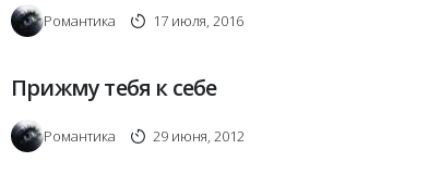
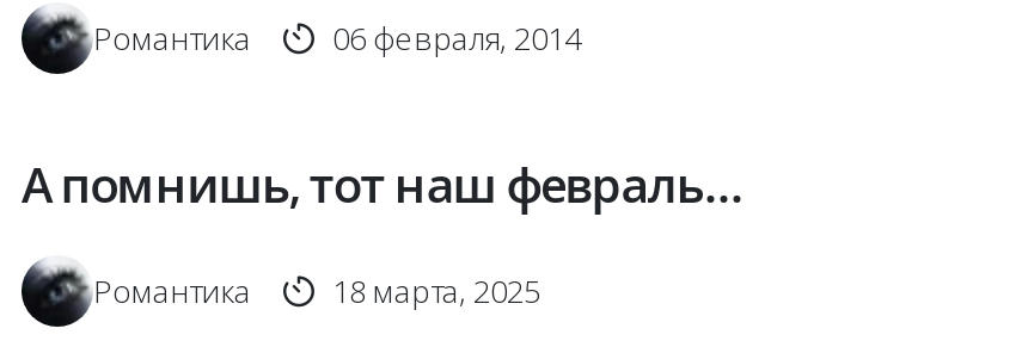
[44,11,243,30] Романтика 17 июля, 2016 -> [93,16,581,59] Романтика 06 февраля, 2014
[11,73,217,103] Прижму тебя к себе -> [22,154,740,218] А помнишь, тот наш февраль…
[44,126,245,146] Романтика 29 июня, 2012 -> [93,269,540,312] Романтика 18 марта, 2025

